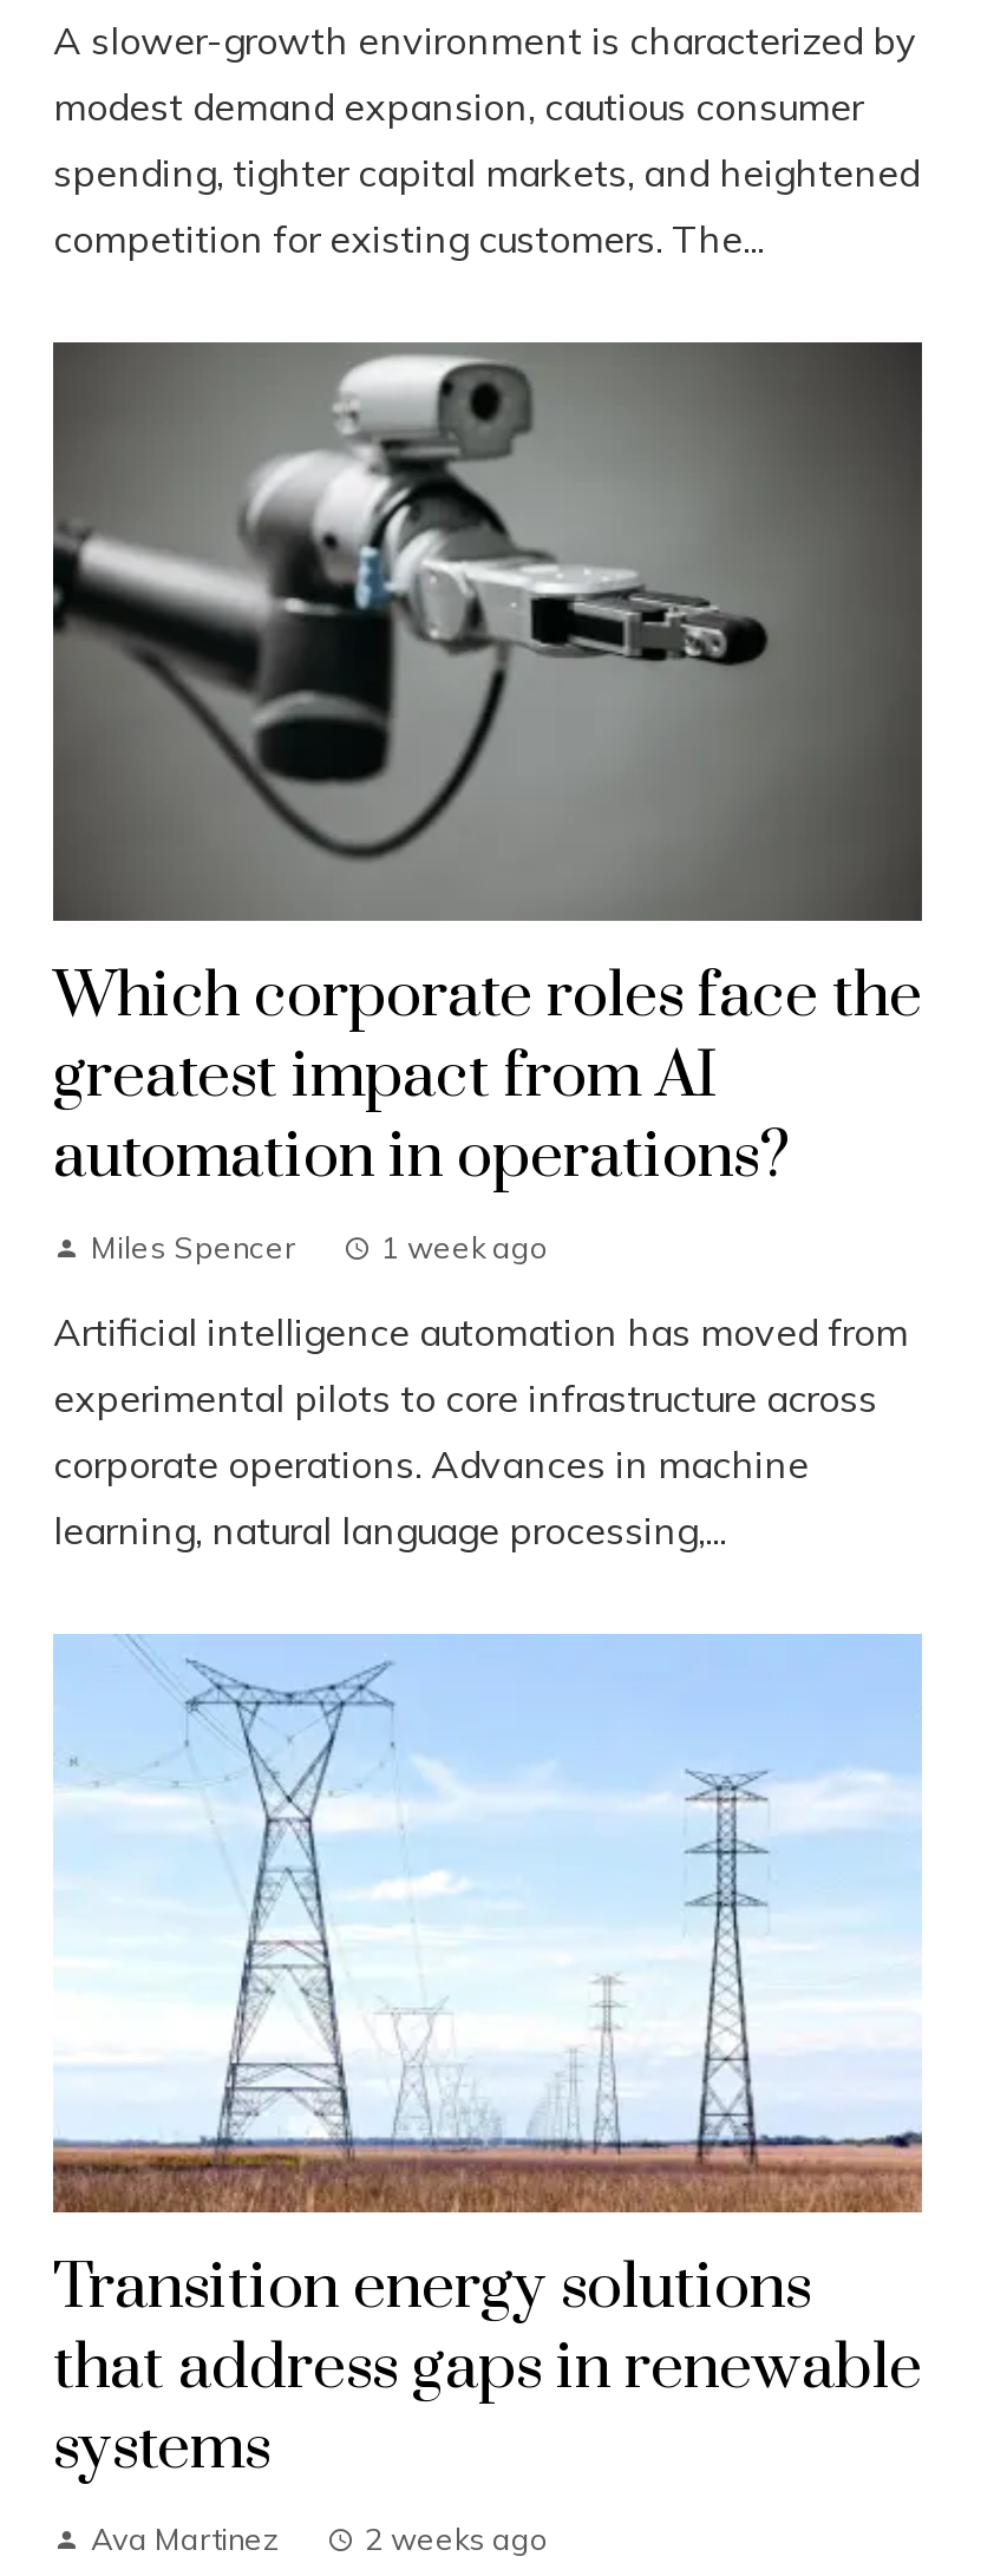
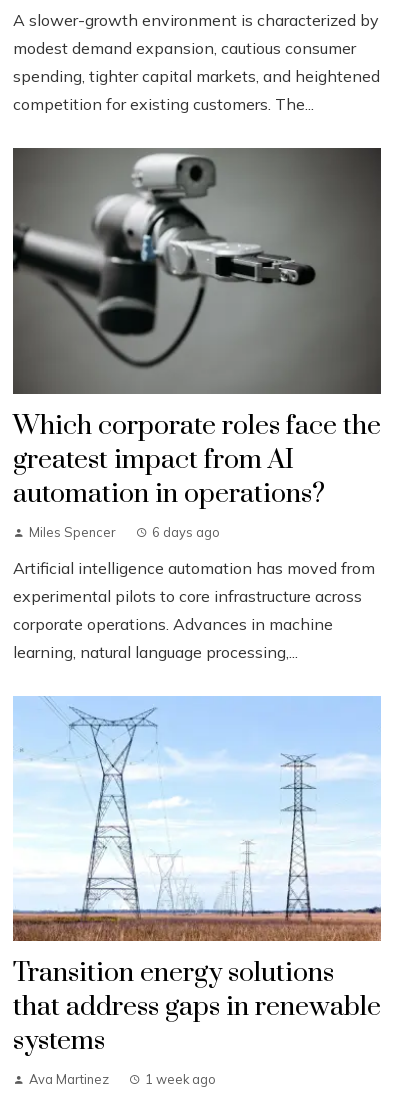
[381,1228,549,1266] 1 week ago -> [152,523,220,539] 6 days ago
[365,2520,549,2558] 2 weeks ago -> [145,1071,216,1087] 1 week ago

